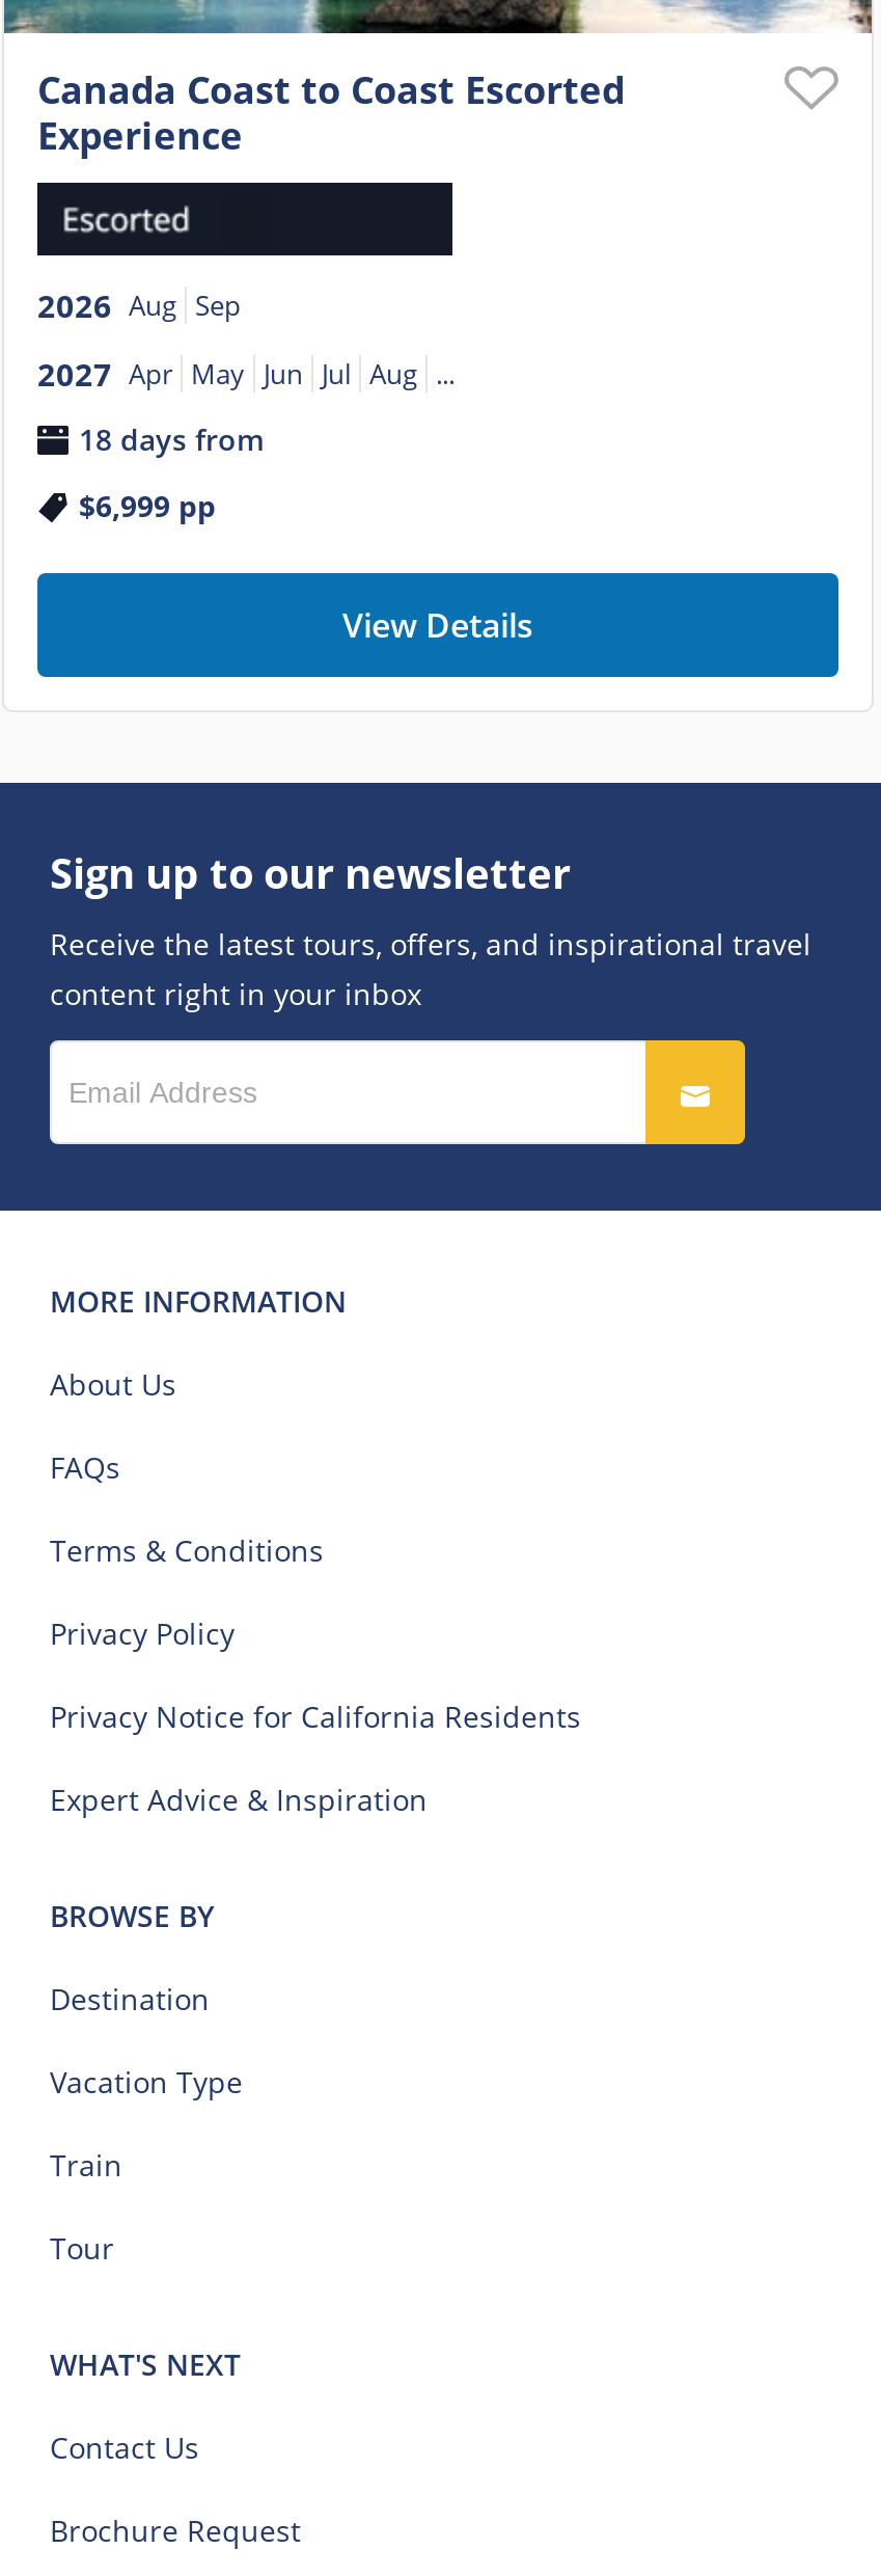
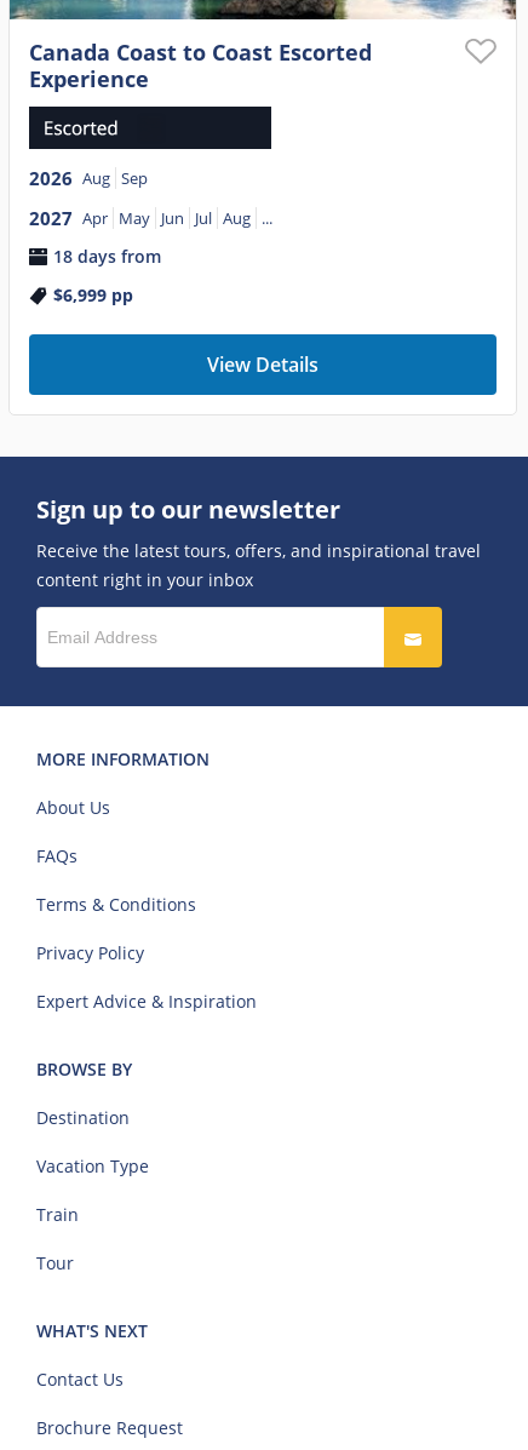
[50,1697,581,1737] Privacy Notice for California Residents -> none

